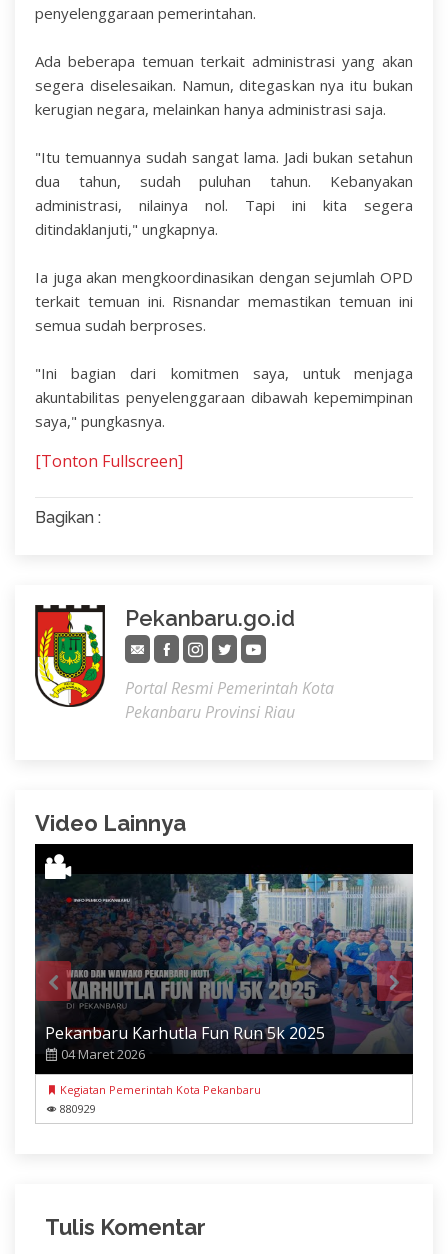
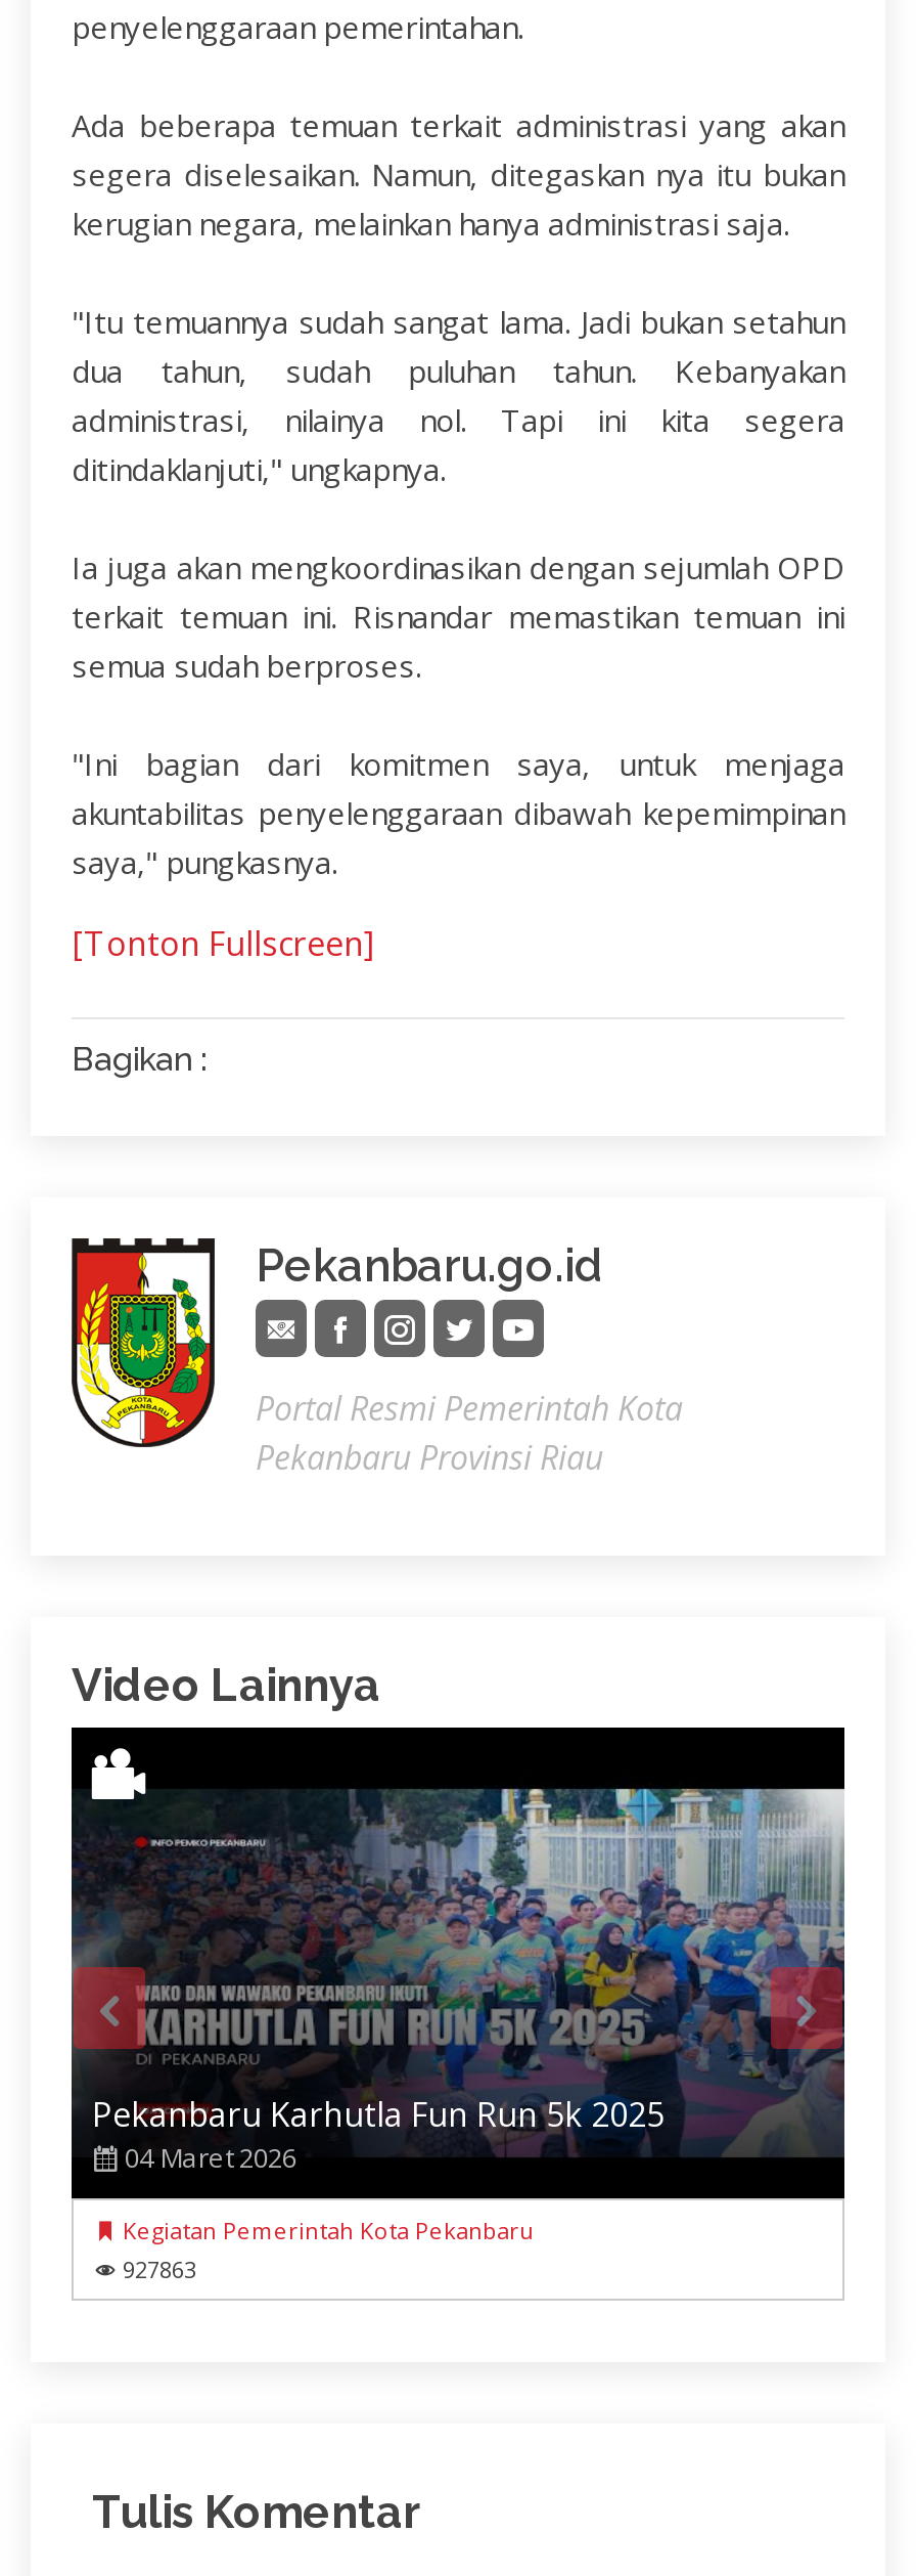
[57,1101,96,1116] 880929 -> [117,2254,196,2284] 927863

